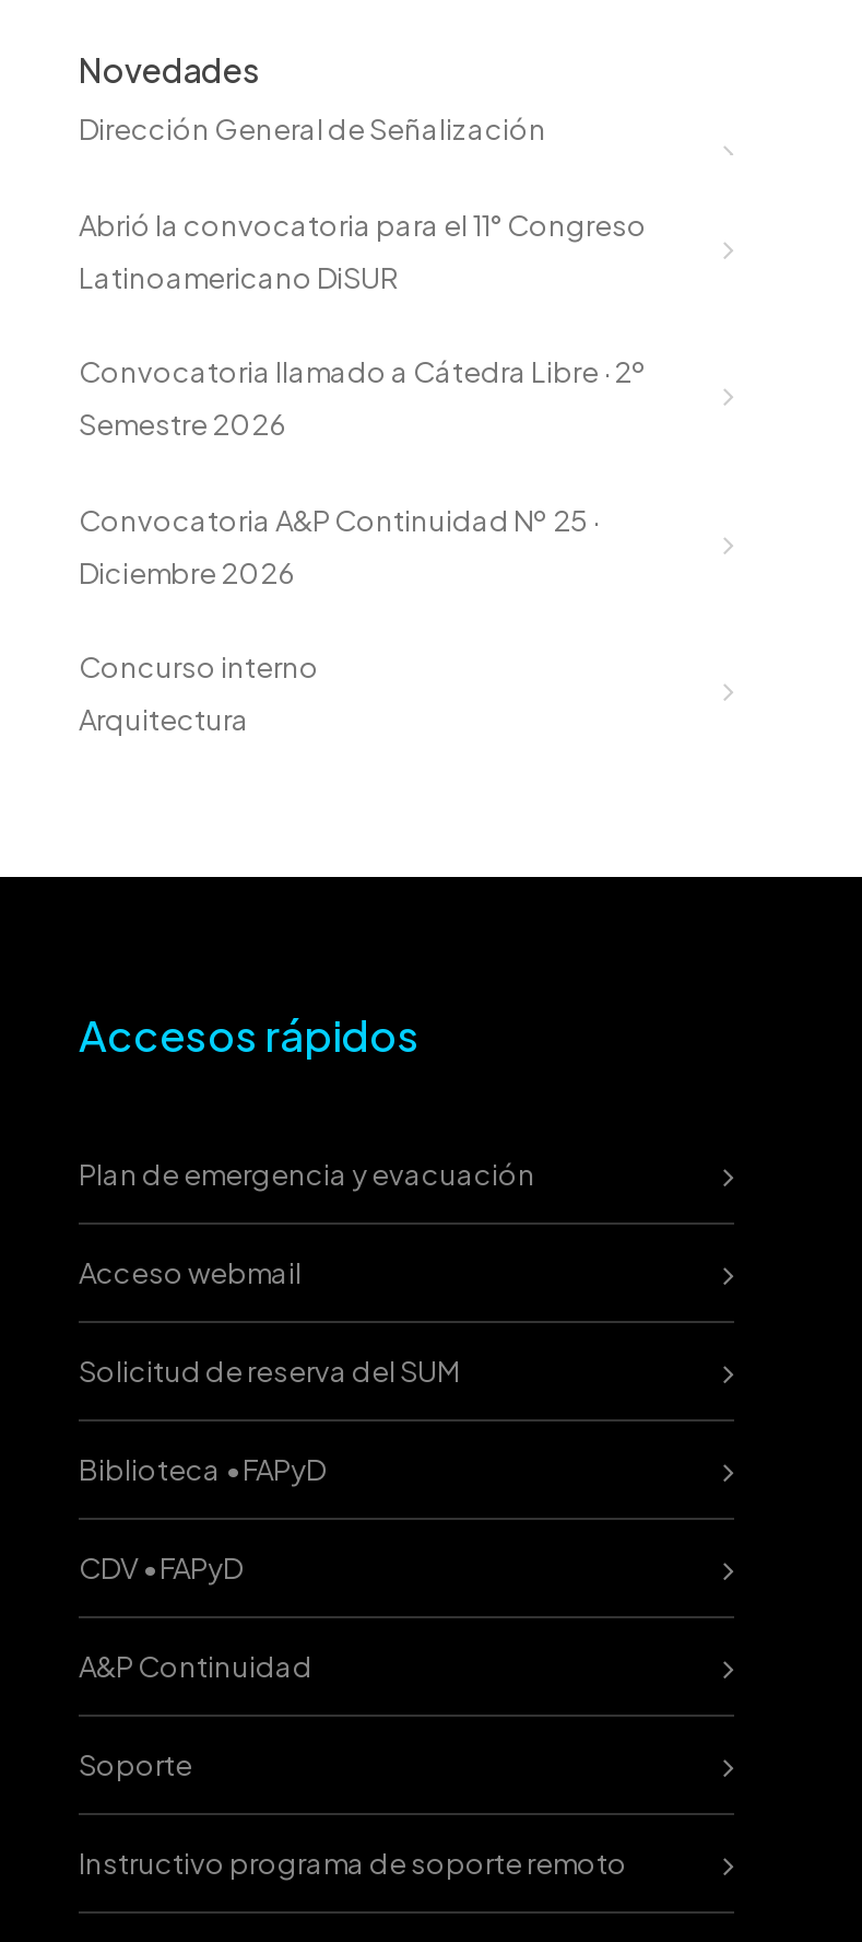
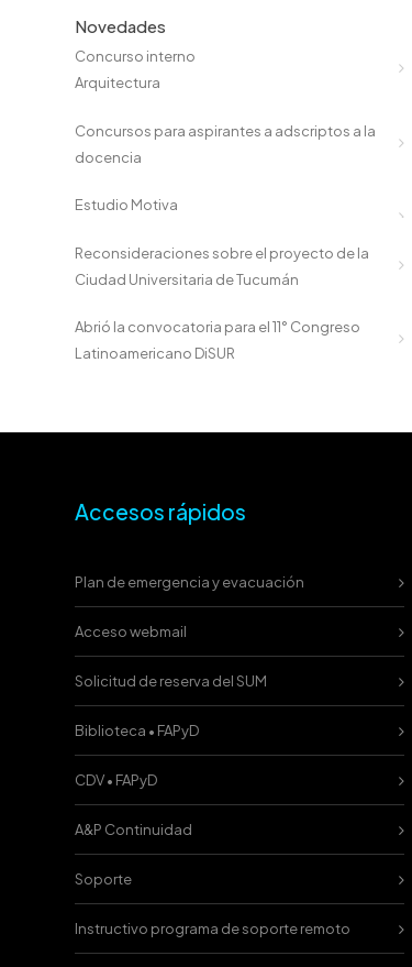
[79,112,647,589] Dirección General de Señalización | Convocatoria llamado a Cátedra Libre · 2º | Semestre 2026 | Convocatoria A&P Continuidad Nº 25 · | Diciembre 2026 -> none
moved [79,207,647,294] -> [75,318,360,362]: Abrió la convocatoria para el 11° Congreso | Latinoamericano DiSUR
moved [79,650,319,737] -> [75,47,196,91]: Concurso interno | Arquitectura
none -> [75,122,376,288] Concursos para aspirantes a adscriptos a la | docencia | Estudio Motiva | Reconsideraciones sobre el proyecto de la | Ciudad Universitaria de Tucumán

